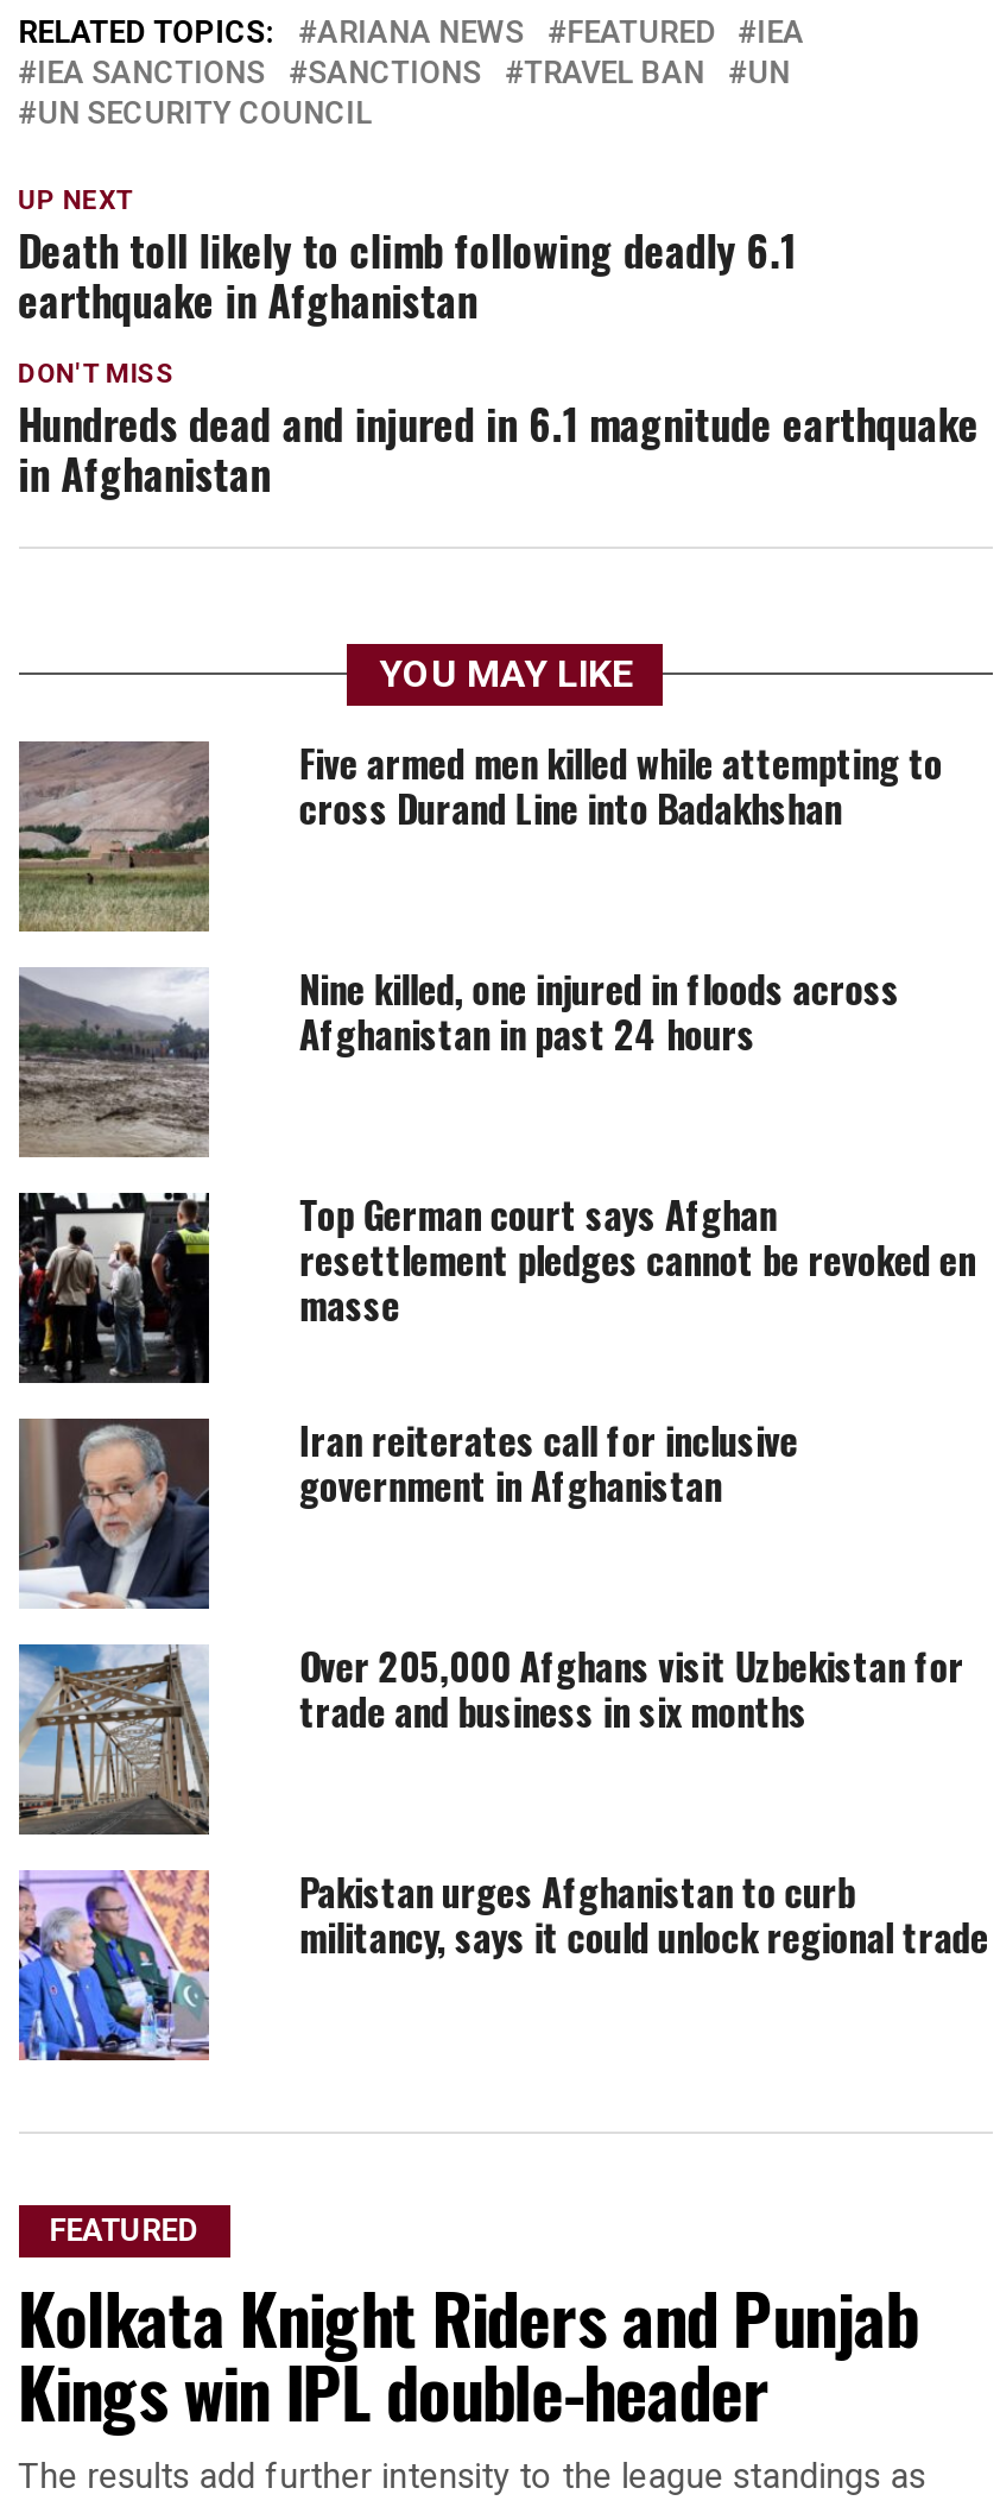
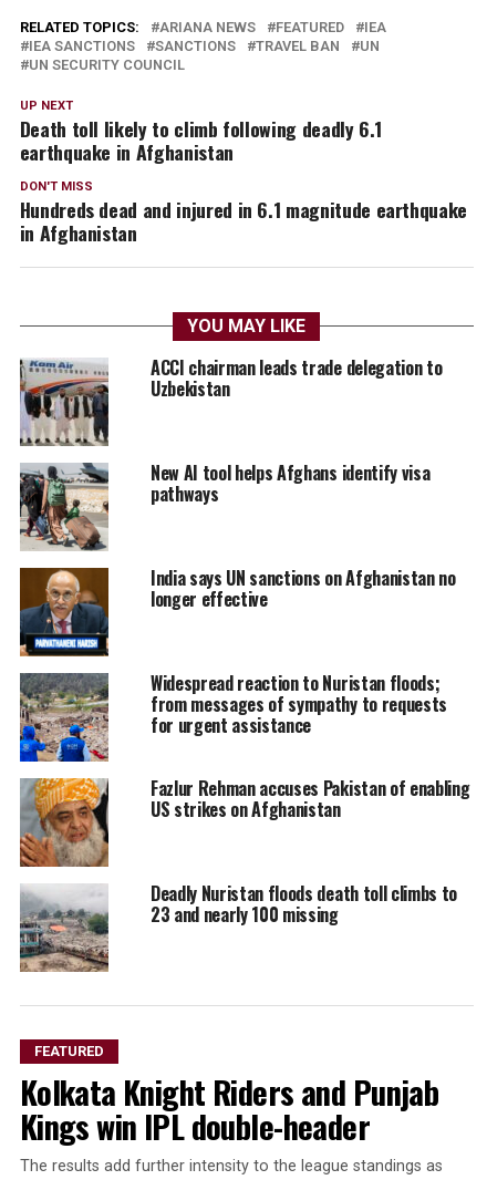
[19,734,943,932] [image] | Five armed men killed while attempting to | cross Durand Line into Badakhshan -> [20,354,442,446] [image] | ACCI chairman leads trade delegation to | Uzbekistan
[19,960,900,1157] [image] | Nine killed, one injured in floods across | Afghanistan in past 24 hours -> [20,459,430,550] [image] | New AI tool helps Afghans identify visa | pathways
[17,1185,976,1385] [image] | Top German court says Afghan | resettlement pledges cannot be revoked en | masse -> [19,564,456,658] [image] | India says UN sanctions on Afghanistan no | longer effective
[17,1411,798,1611] [image] | Iran reiterates call for inclusive | government in Afghanistan -> [19,669,447,763] [image] | Widespread reaction to Nuristan floods; | from messages of sympathy to requests | for urgent assistance
[19,1637,964,1837] [image] | Over 205,000 Afghans visit Uzbekistan for | trade and business in six months -> [19,775,470,868] [image] | Fazlur Rehman accuses Pakistan of enabling | US strikes on Afghanistan
[17,1863,988,2063] [image] | Pakistan urges Afghanistan to curb | militancy, says it could unlock regional trade -> [19,880,457,972] [image] | Deadly Nuristan floods death toll climbs to | 23 and nearly 100 missing

